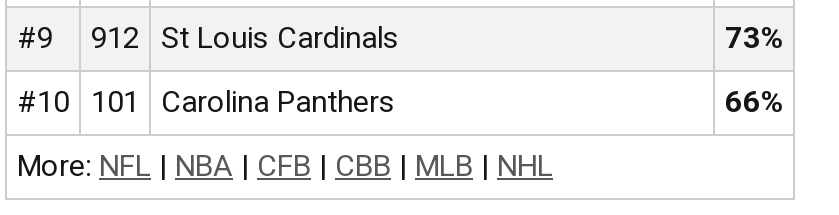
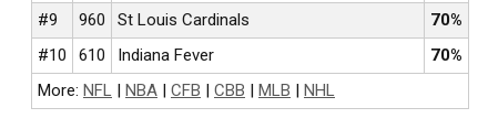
[17,20,399,56] #9 912 St Louis Cardinals -> [38,10,250,30] #9 960 St Louis Cardinals
[725,20,783,56] 73% -> [430,10,462,30] 70%
[91,84,783,120] 101 | Carolina Panthers | 66% -> [79,45,462,65] 610 | Indiana Fever | 70%

